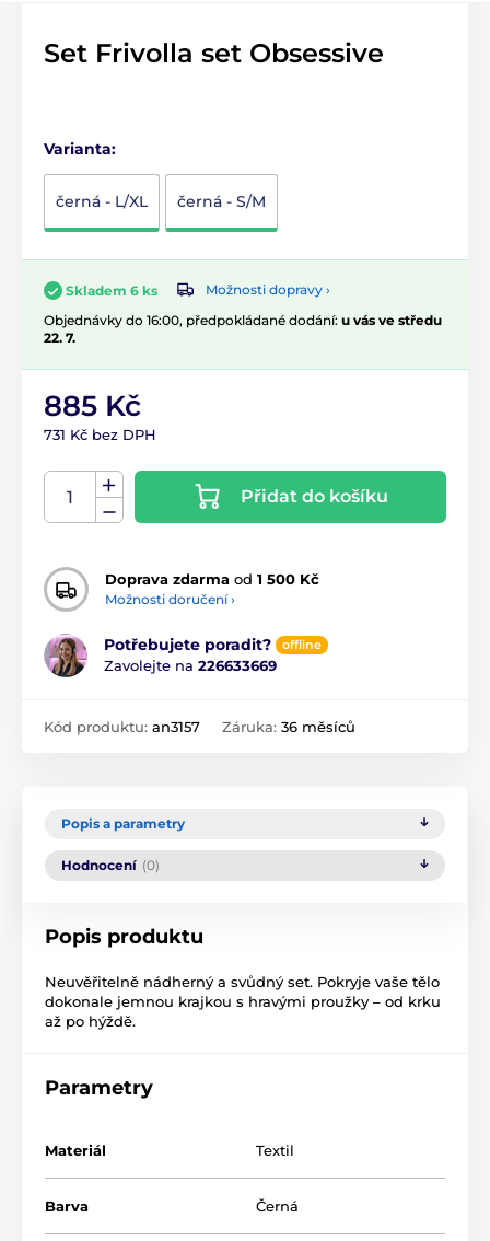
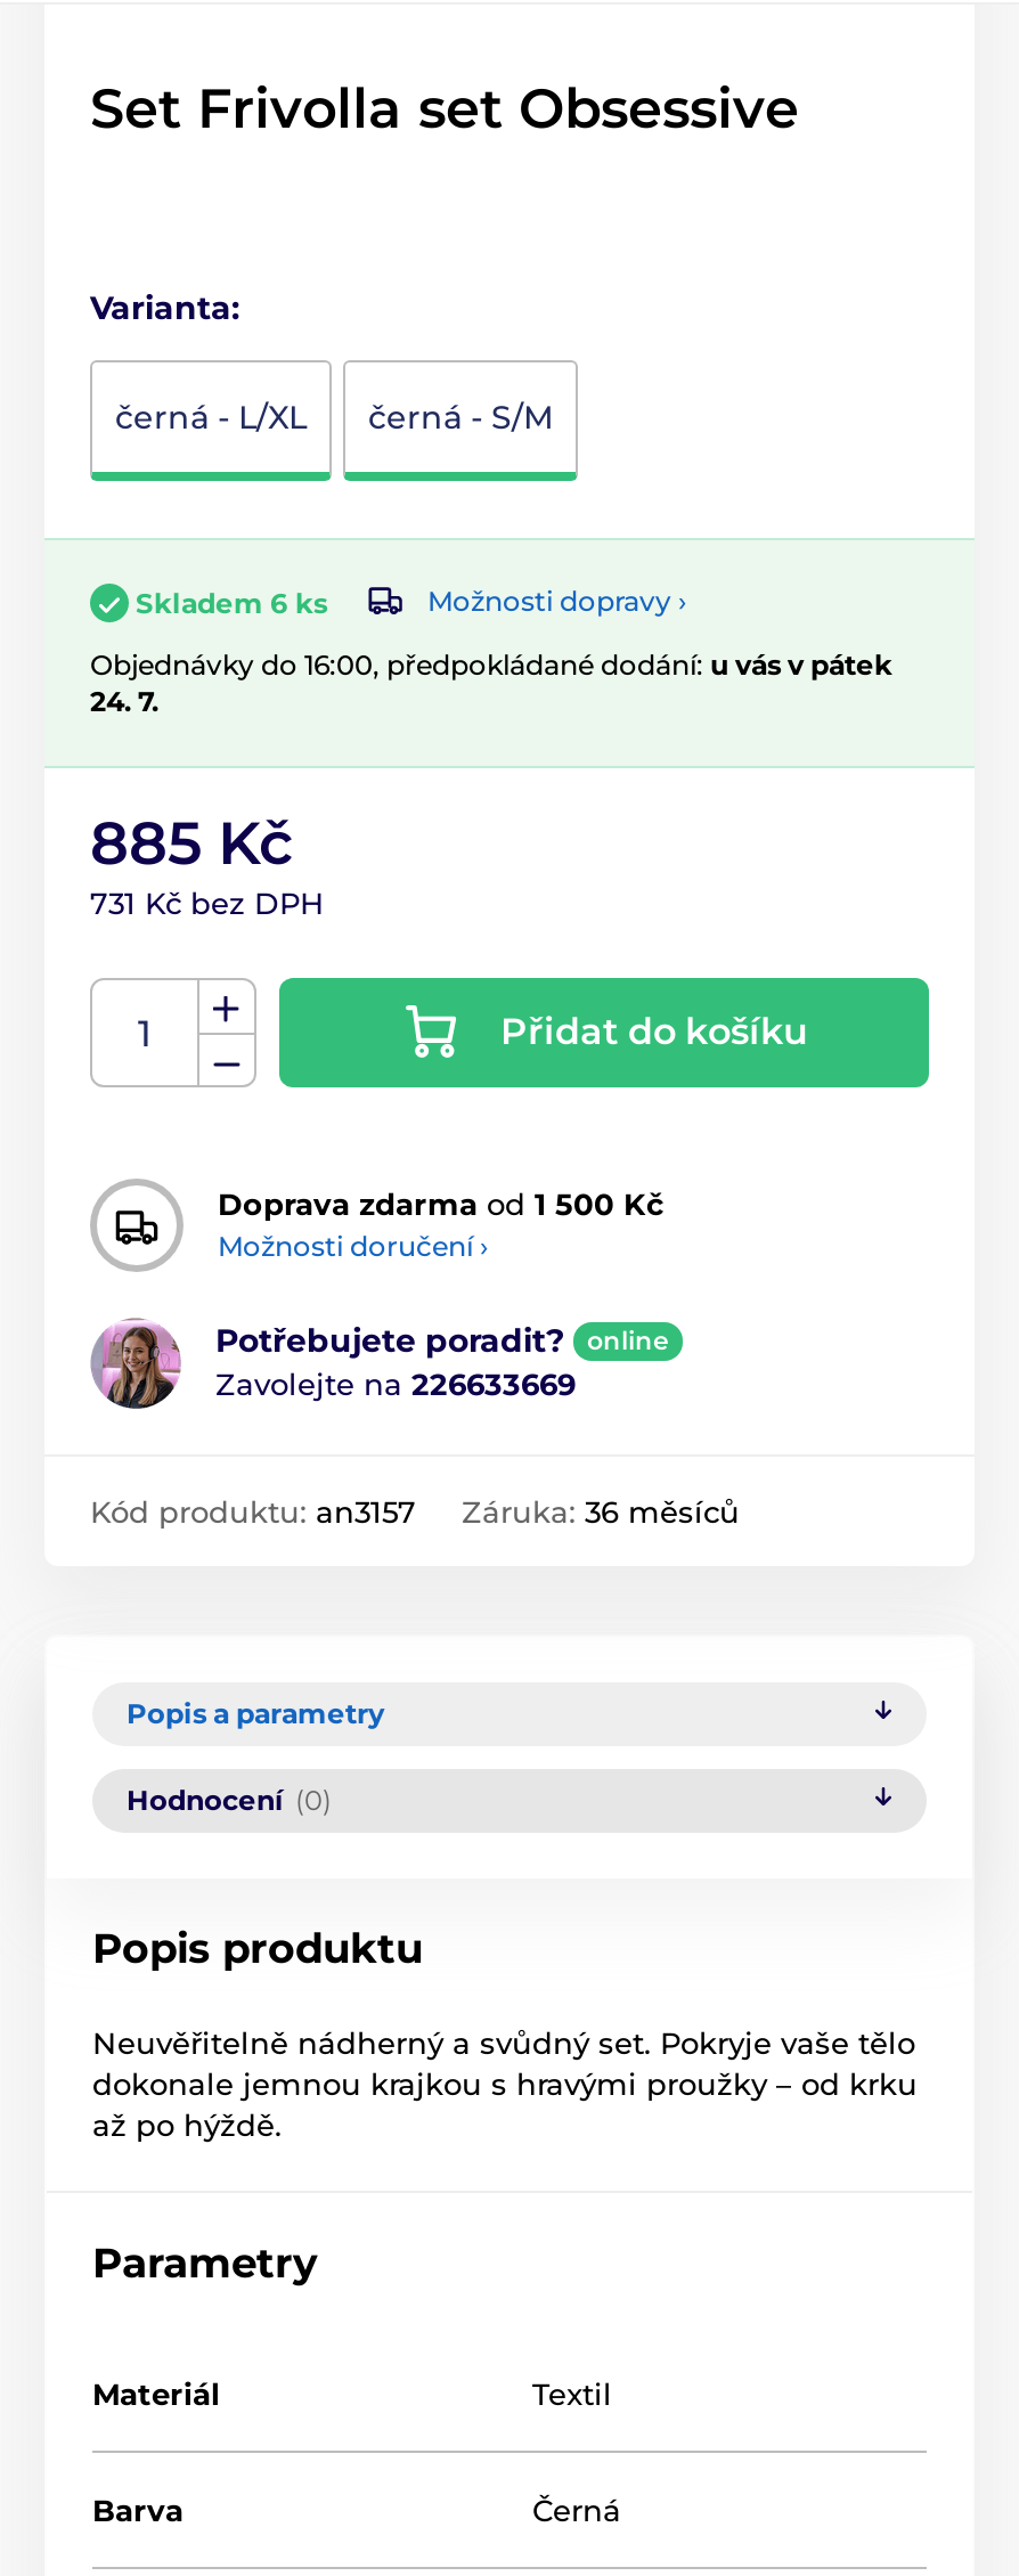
[44,312,442,328] Objednávky do 16:00, předpokládané dodání: u vás ve středu -> [90,647,892,681] Objednávky do 16:00, předpokládané dodání: u vás v pátek
[44,329,75,346] 22. 7. -> [90,683,158,718] 24. 7.
[282,637,322,653] offline -> [587,1325,669,1357] online

